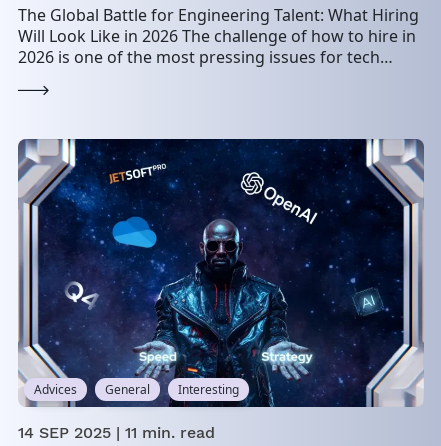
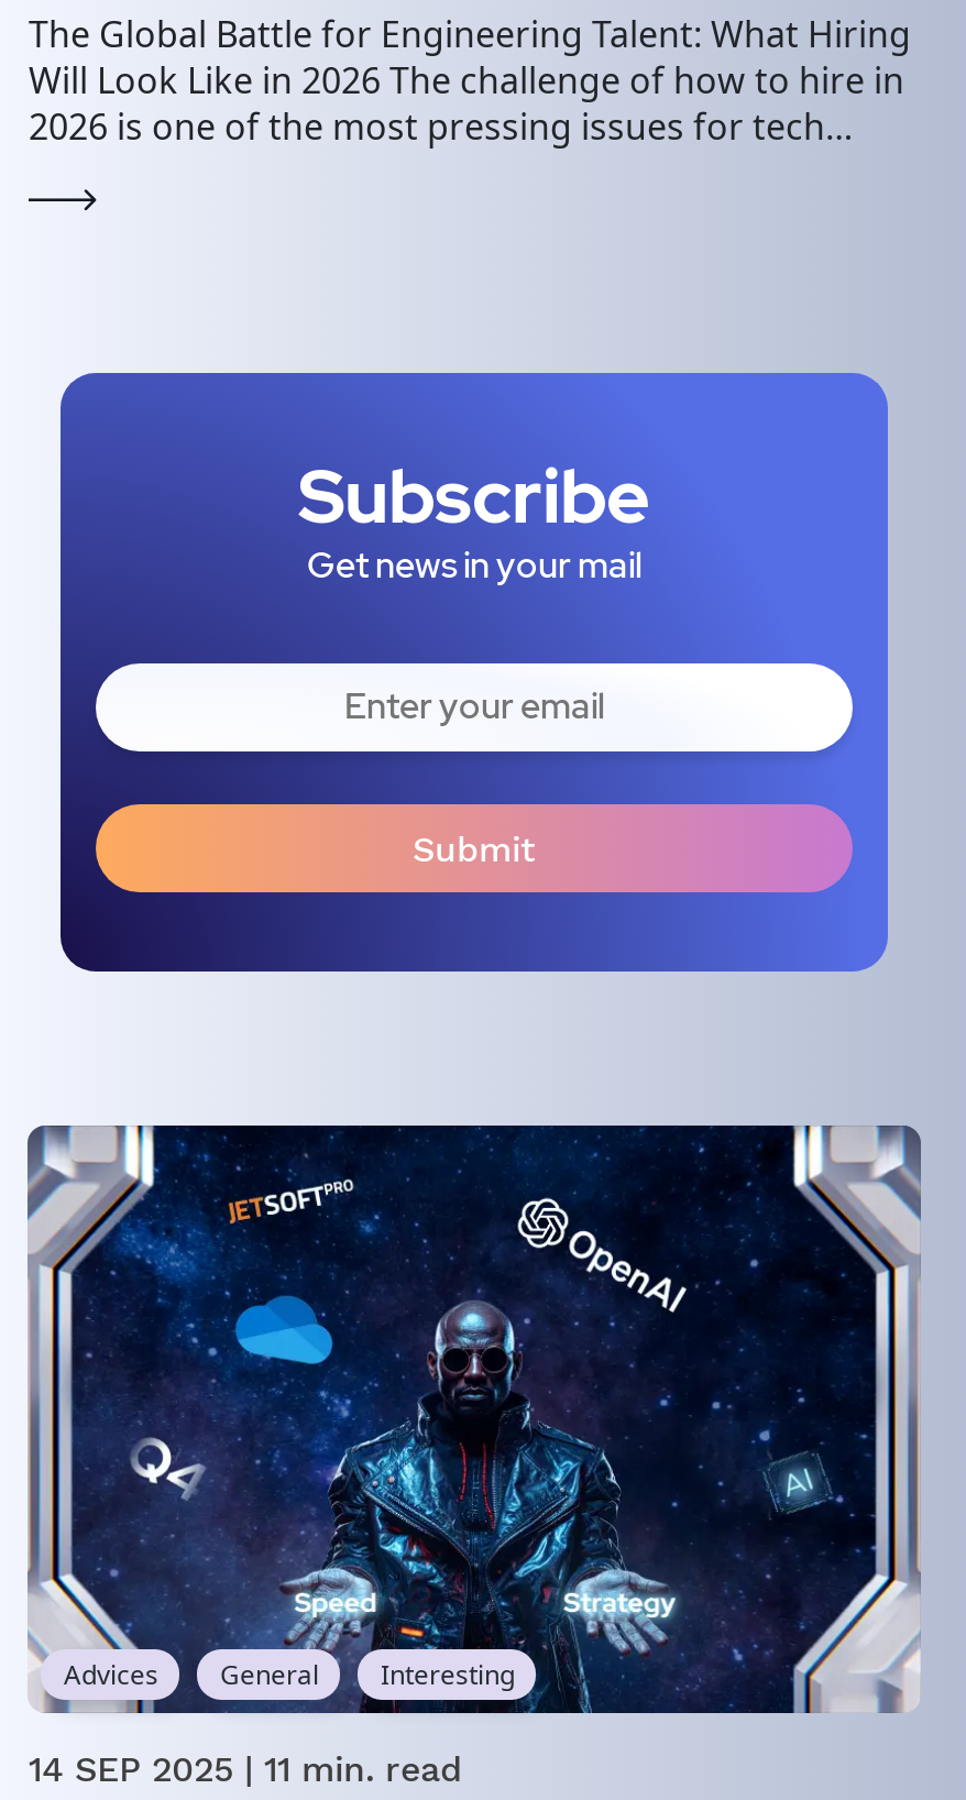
none -> [30,372,890,973] [image] | Subscribe | Get news in your mail

